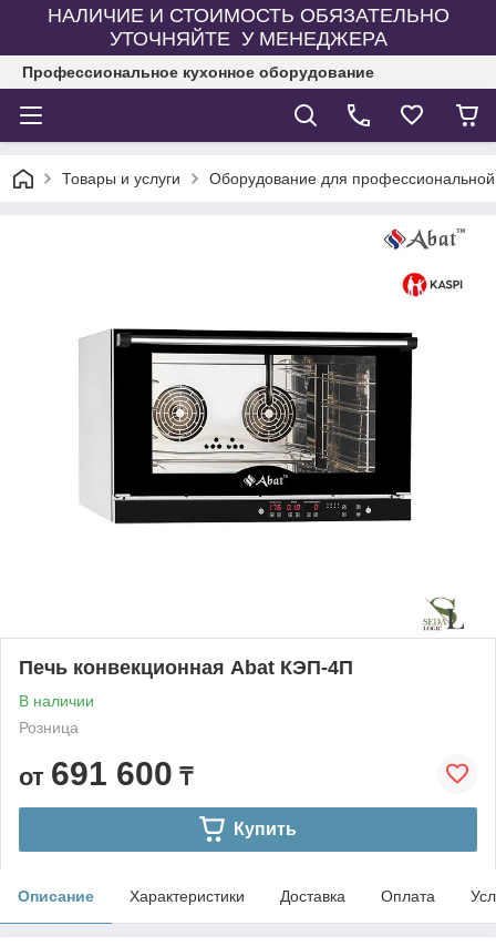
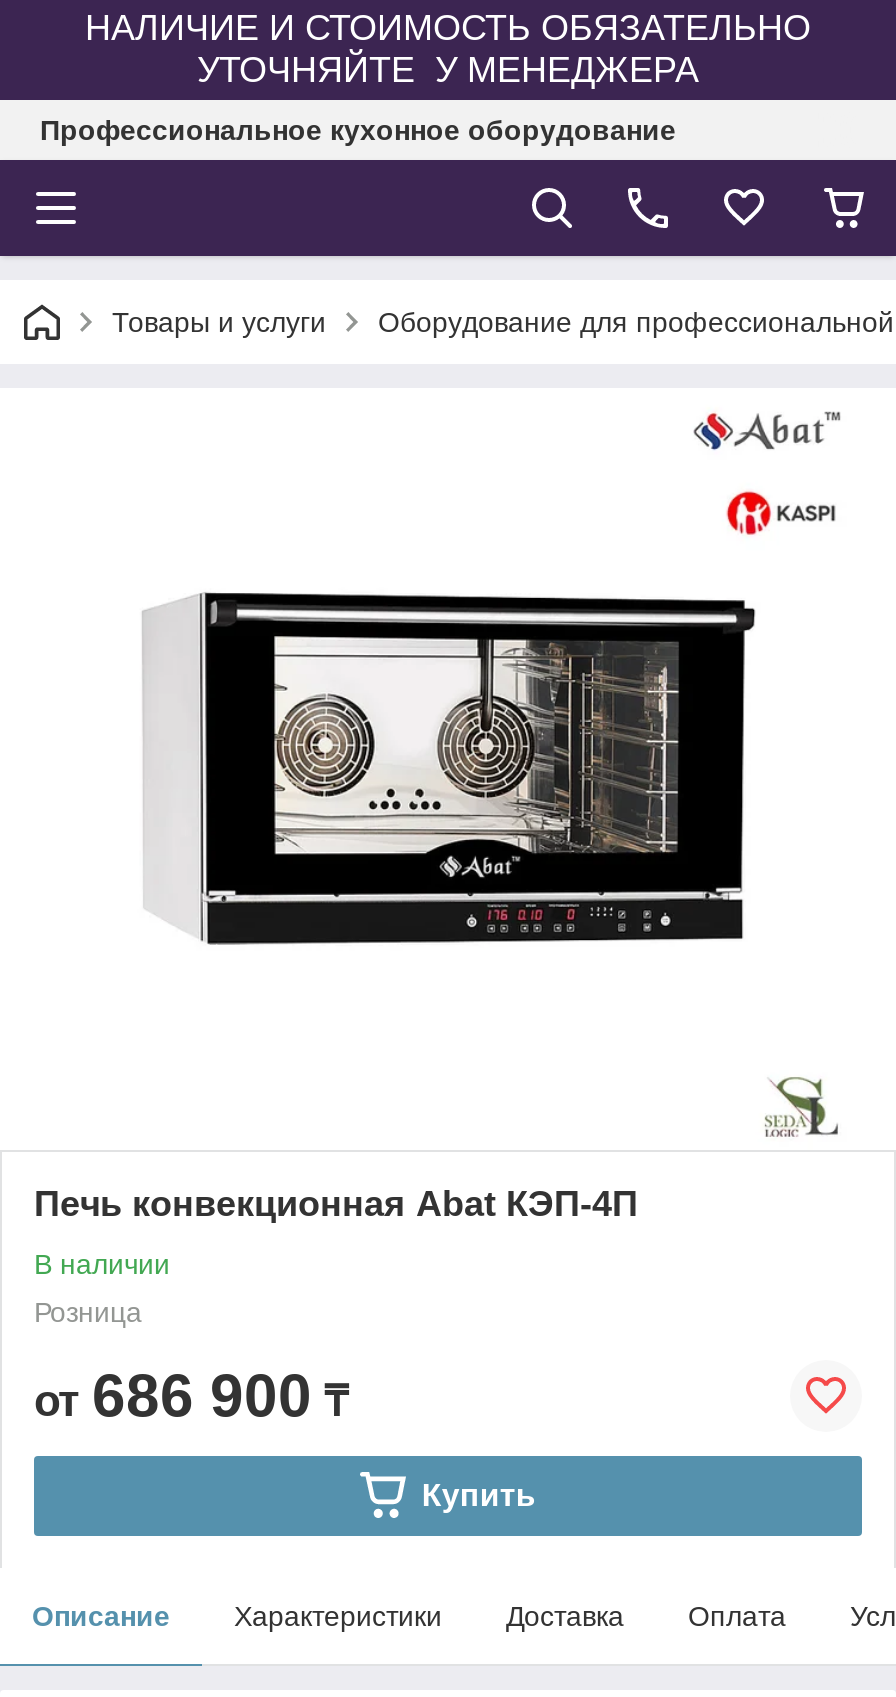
[19,755,193,792] от 691 600 ₸ -> [34,1362,348,1428] от 686 900 ₸

